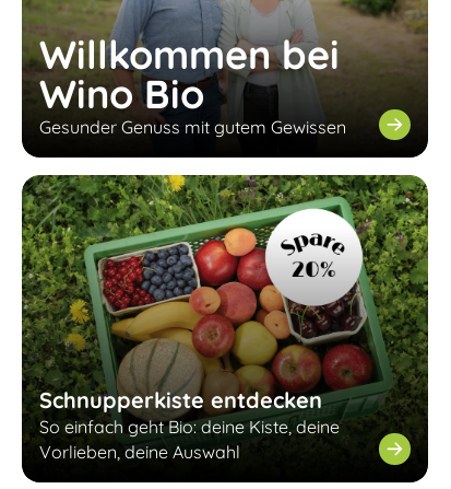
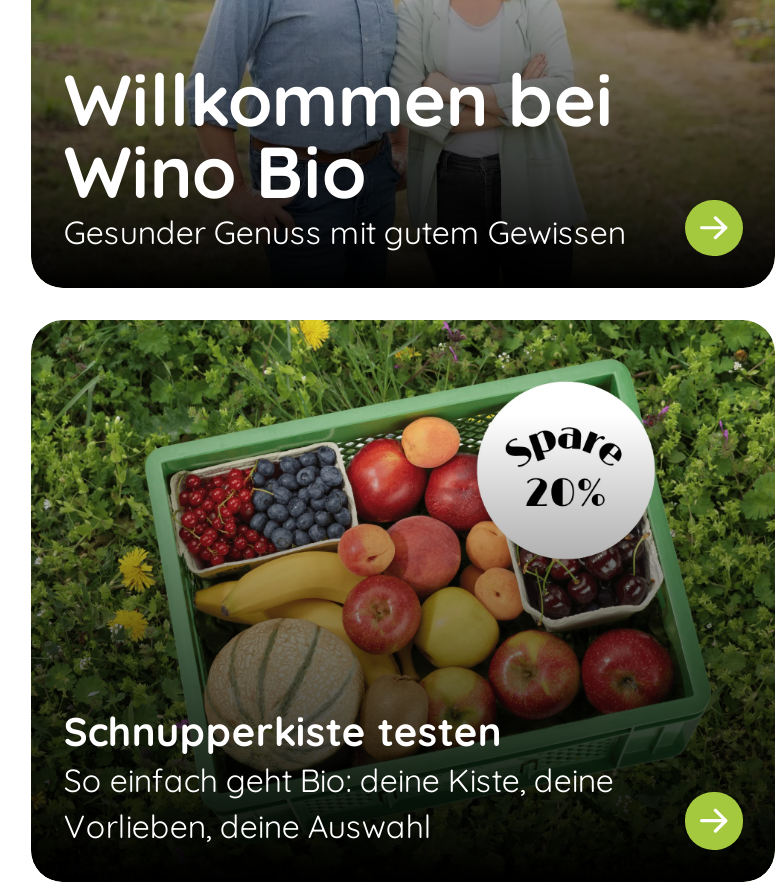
[40,386,323,413] Schnupperkiste entdecken -> [64,705,502,755] Schnupperkiste testen

